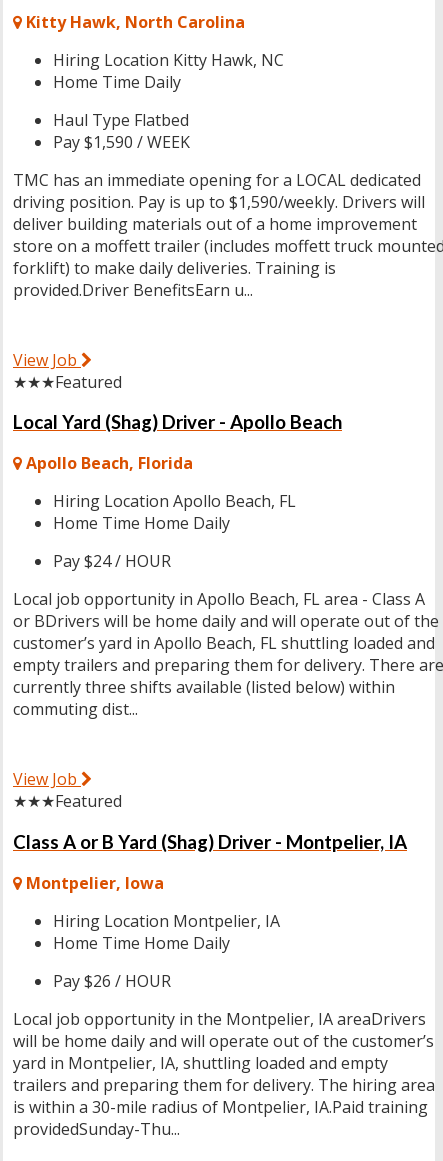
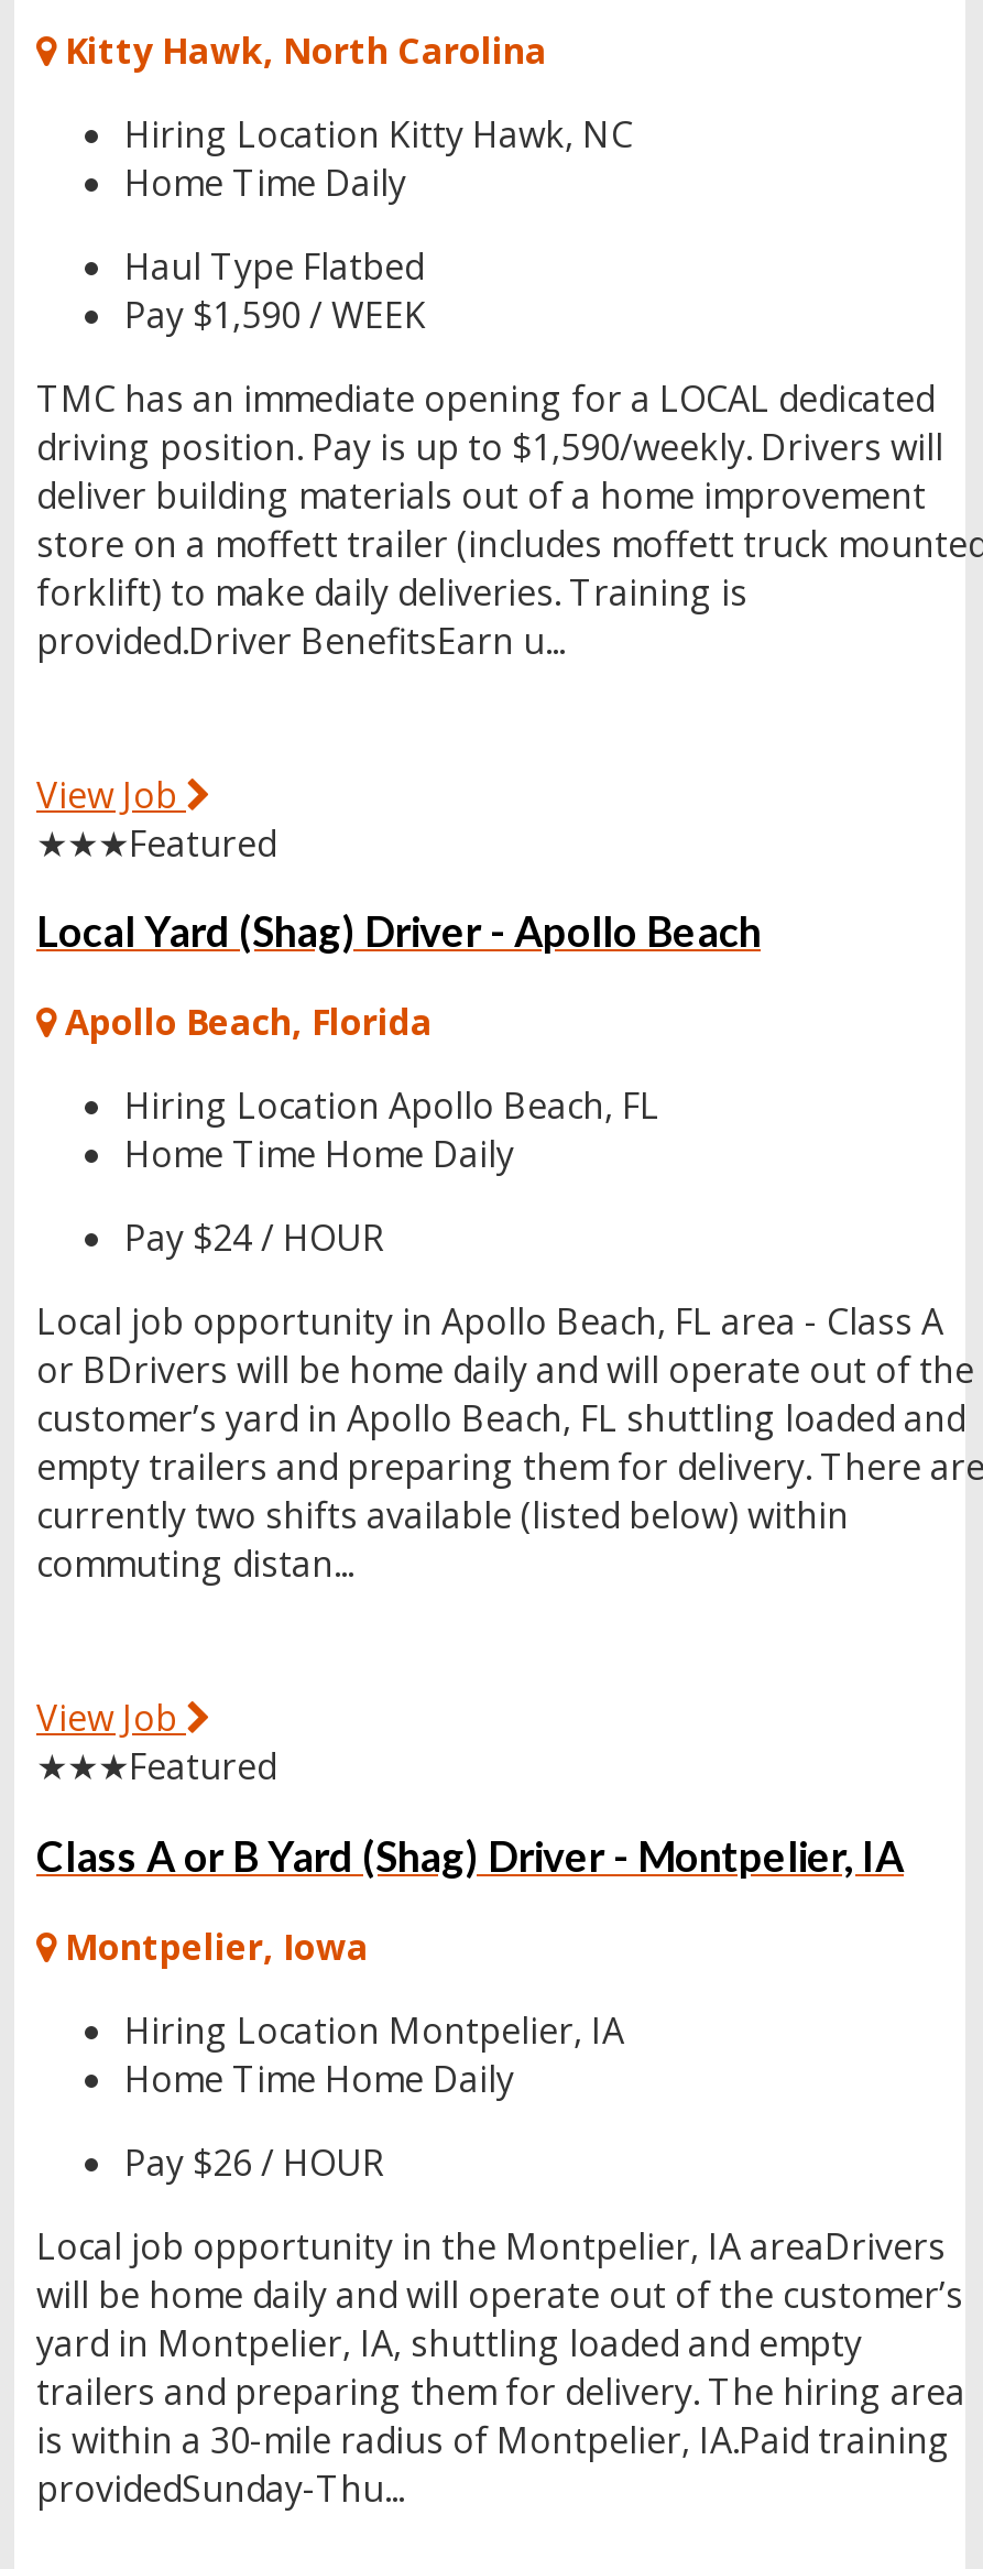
[13,676,395,698] currently three shifts available (listed below) within -> [36,1491,849,1540] currently two shifts available (listed below) within
[13,698,138,720] commuting dist... -> [36,1540,353,1588] commuting distan...

